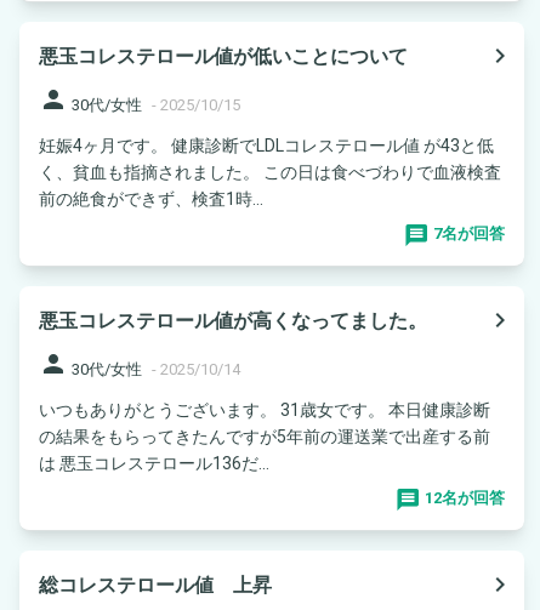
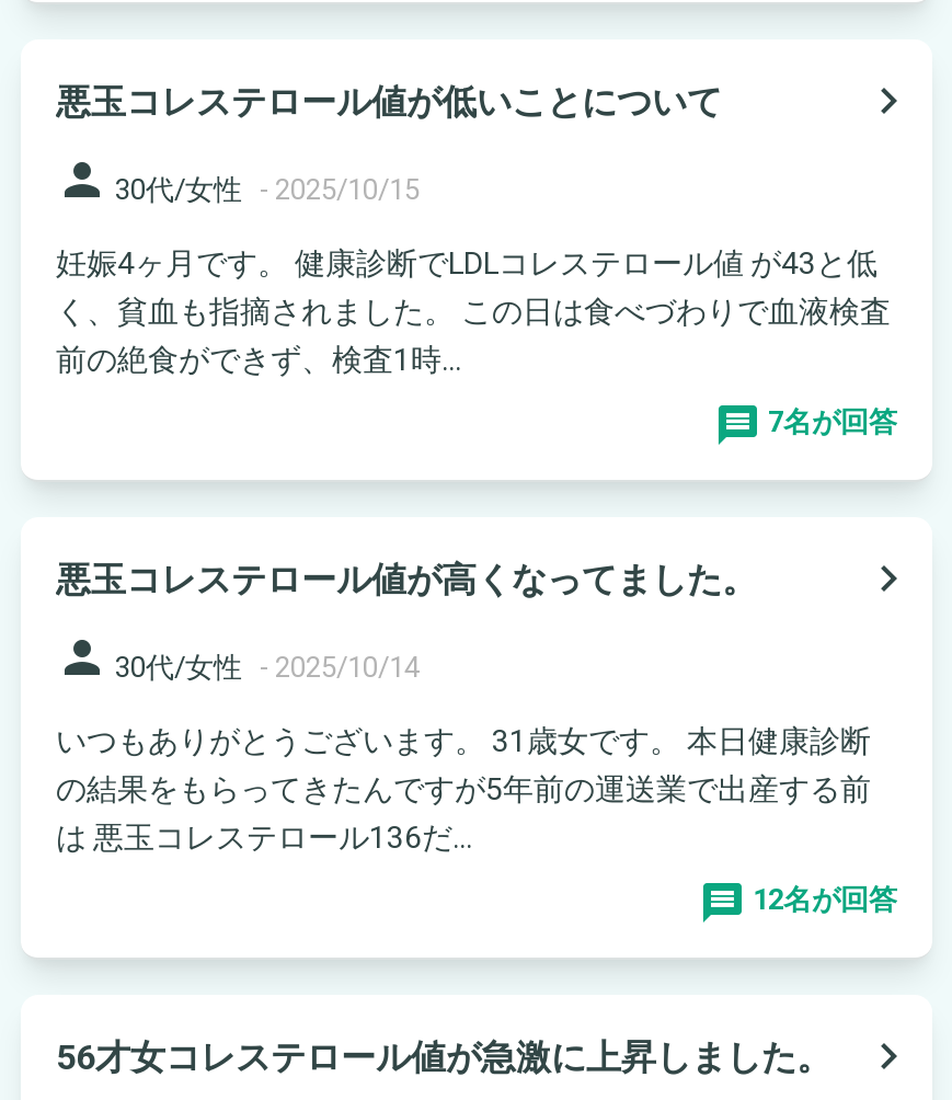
[39,573,272,596] 総コレステロール値 上昇 -> [56,1036,831,1078] 56才女コレステロール値が急激に上昇しました。

